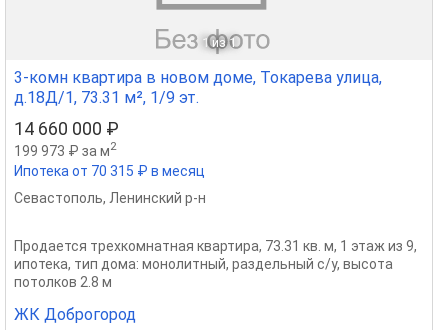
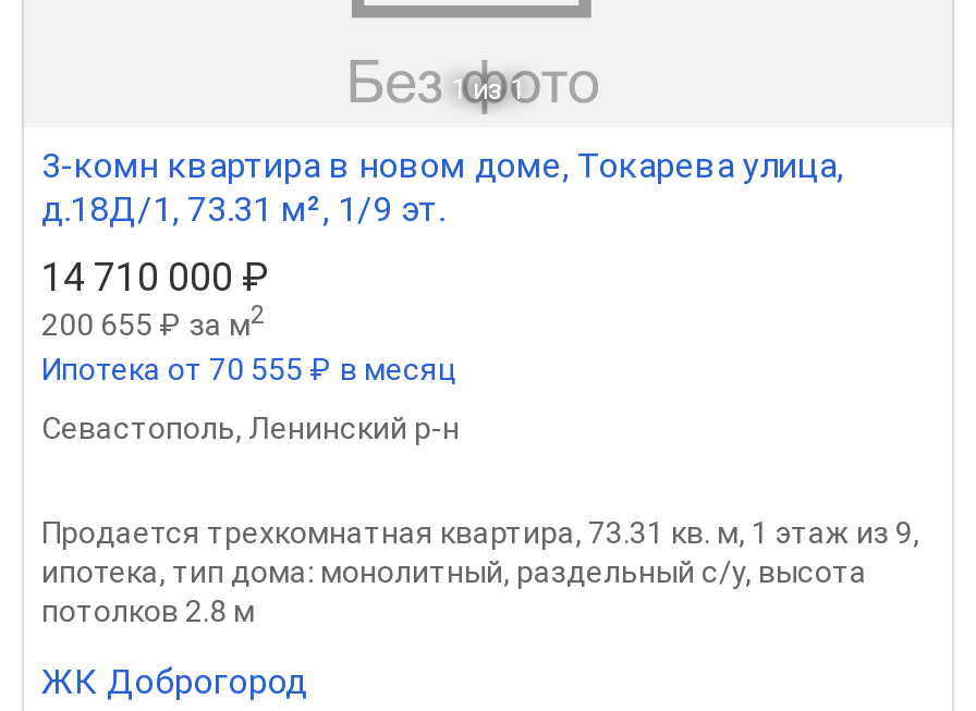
[14,118,119,139] 14 660 000 ₽ -> [41,254,270,299] 14 710 000 ₽
[14,139,117,159] 199 973 ₽ за м2 -> [41,299,266,342] 200 655 ₽ за м2
[14,163,205,179] Ипотека от 70 315 ₽ в месяц -> [41,351,457,386] Ипотека от 70 555 ₽ в месяц

